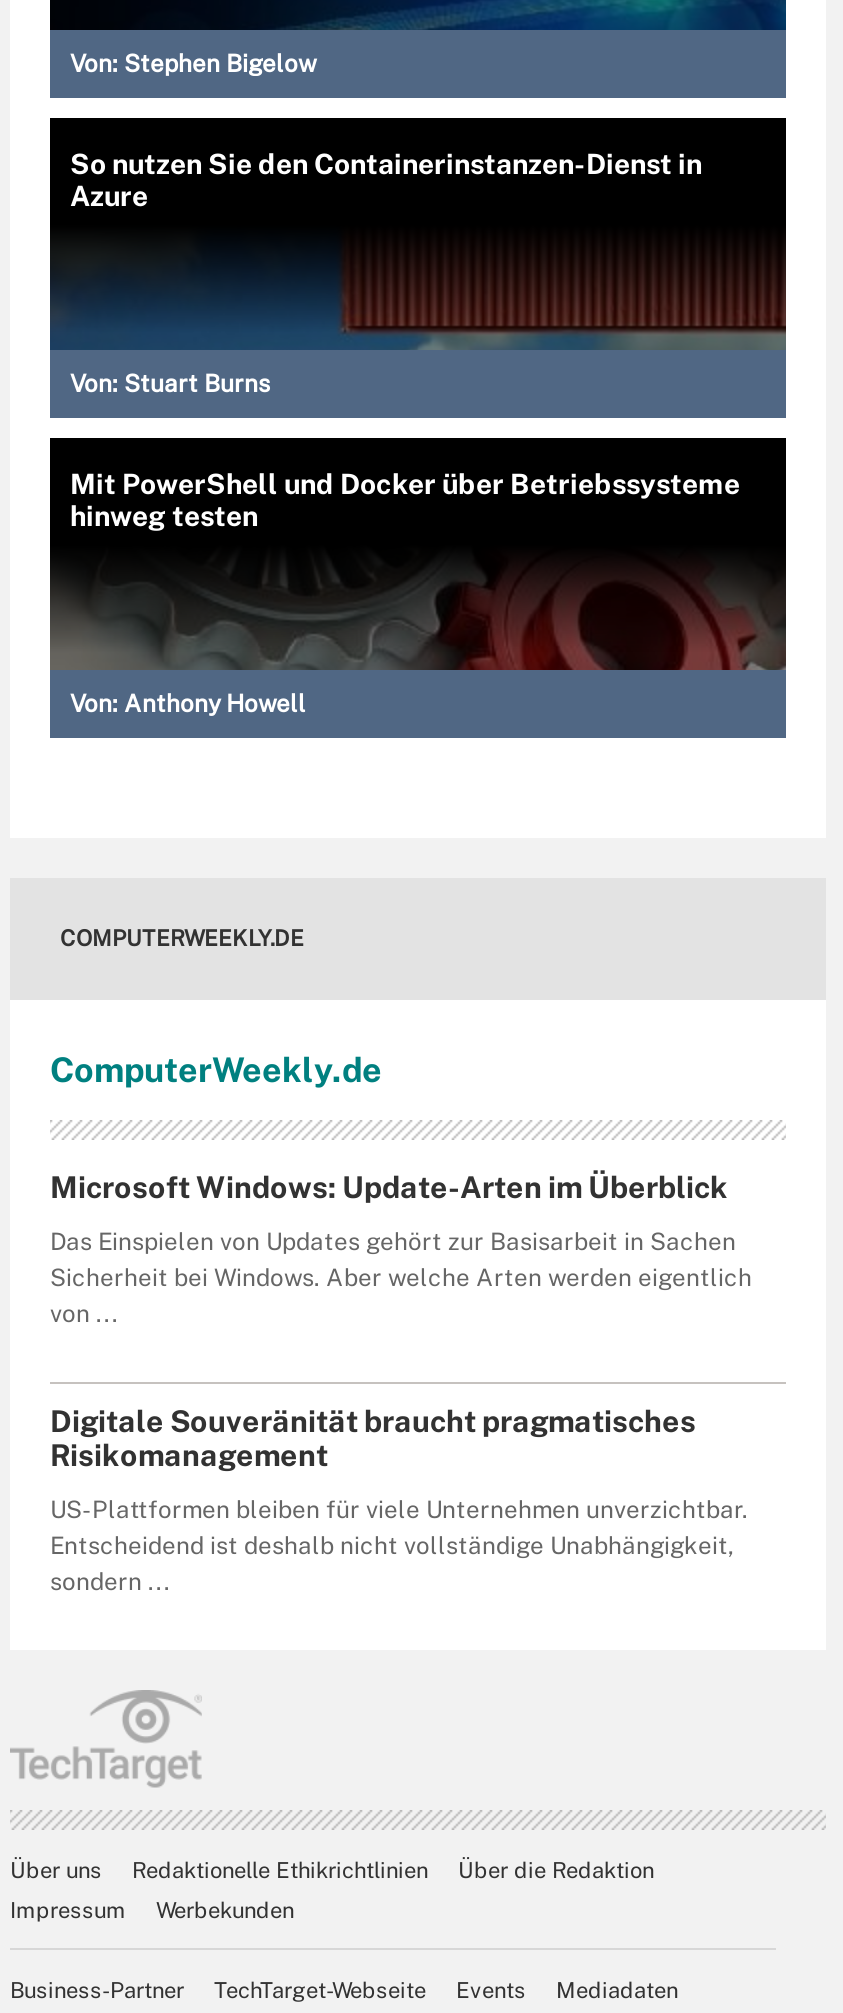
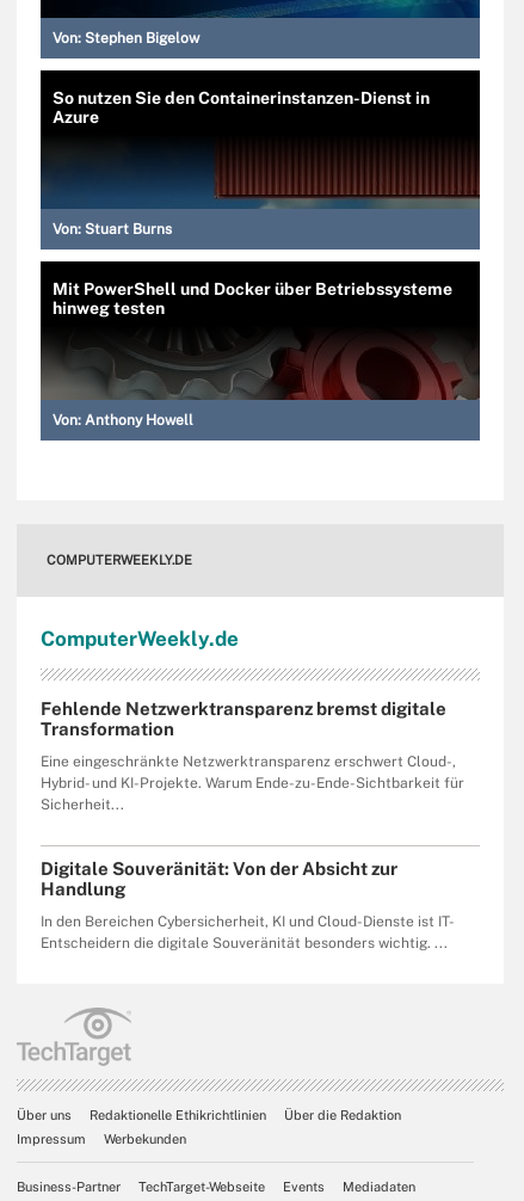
[50,1170,728,1204] Microsoft Windows: Update-Arten im Überblick -> [41,699,446,739] Fehlende Netzwerktransparenz bremst digitale | Transformation
[50,1228,752,1328] Das Einspielen von Updates gehört zur Basisarbeit in Sachen | Sicherheit bei Windows. Aber welche Arten werden eigentlich | von ... -> [41,753,464,813] Eine eingeschränkte Netzwerktransparenz erschwert Cloud-, | Hybrid- und KI-Projekte. Warum Ende-zu-Ende-Sichtbarkeit für | Sicherheit...
[50,1404,696,1472] Digitale Souveränität braucht pragmatisches | Risikomanagement -> [41,858,397,899] Digitale Souveränität: Von der Absicht zur | Handlung
[50,1496,748,1596] US-Plattformen bleiben für viele Unternehmen unverzichtbar. | Entscheidend ist deshalb nicht vollständige Unabhängigkeit, | sondern ... -> [41,913,455,952] In den Bereichen Cybersicherheit, KI und Cloud-Dienste ist IT- | Entscheidern die digitale Souveränität besonders wichtig. ...

